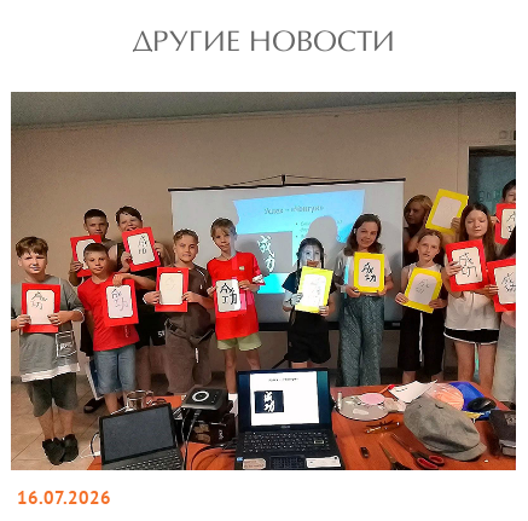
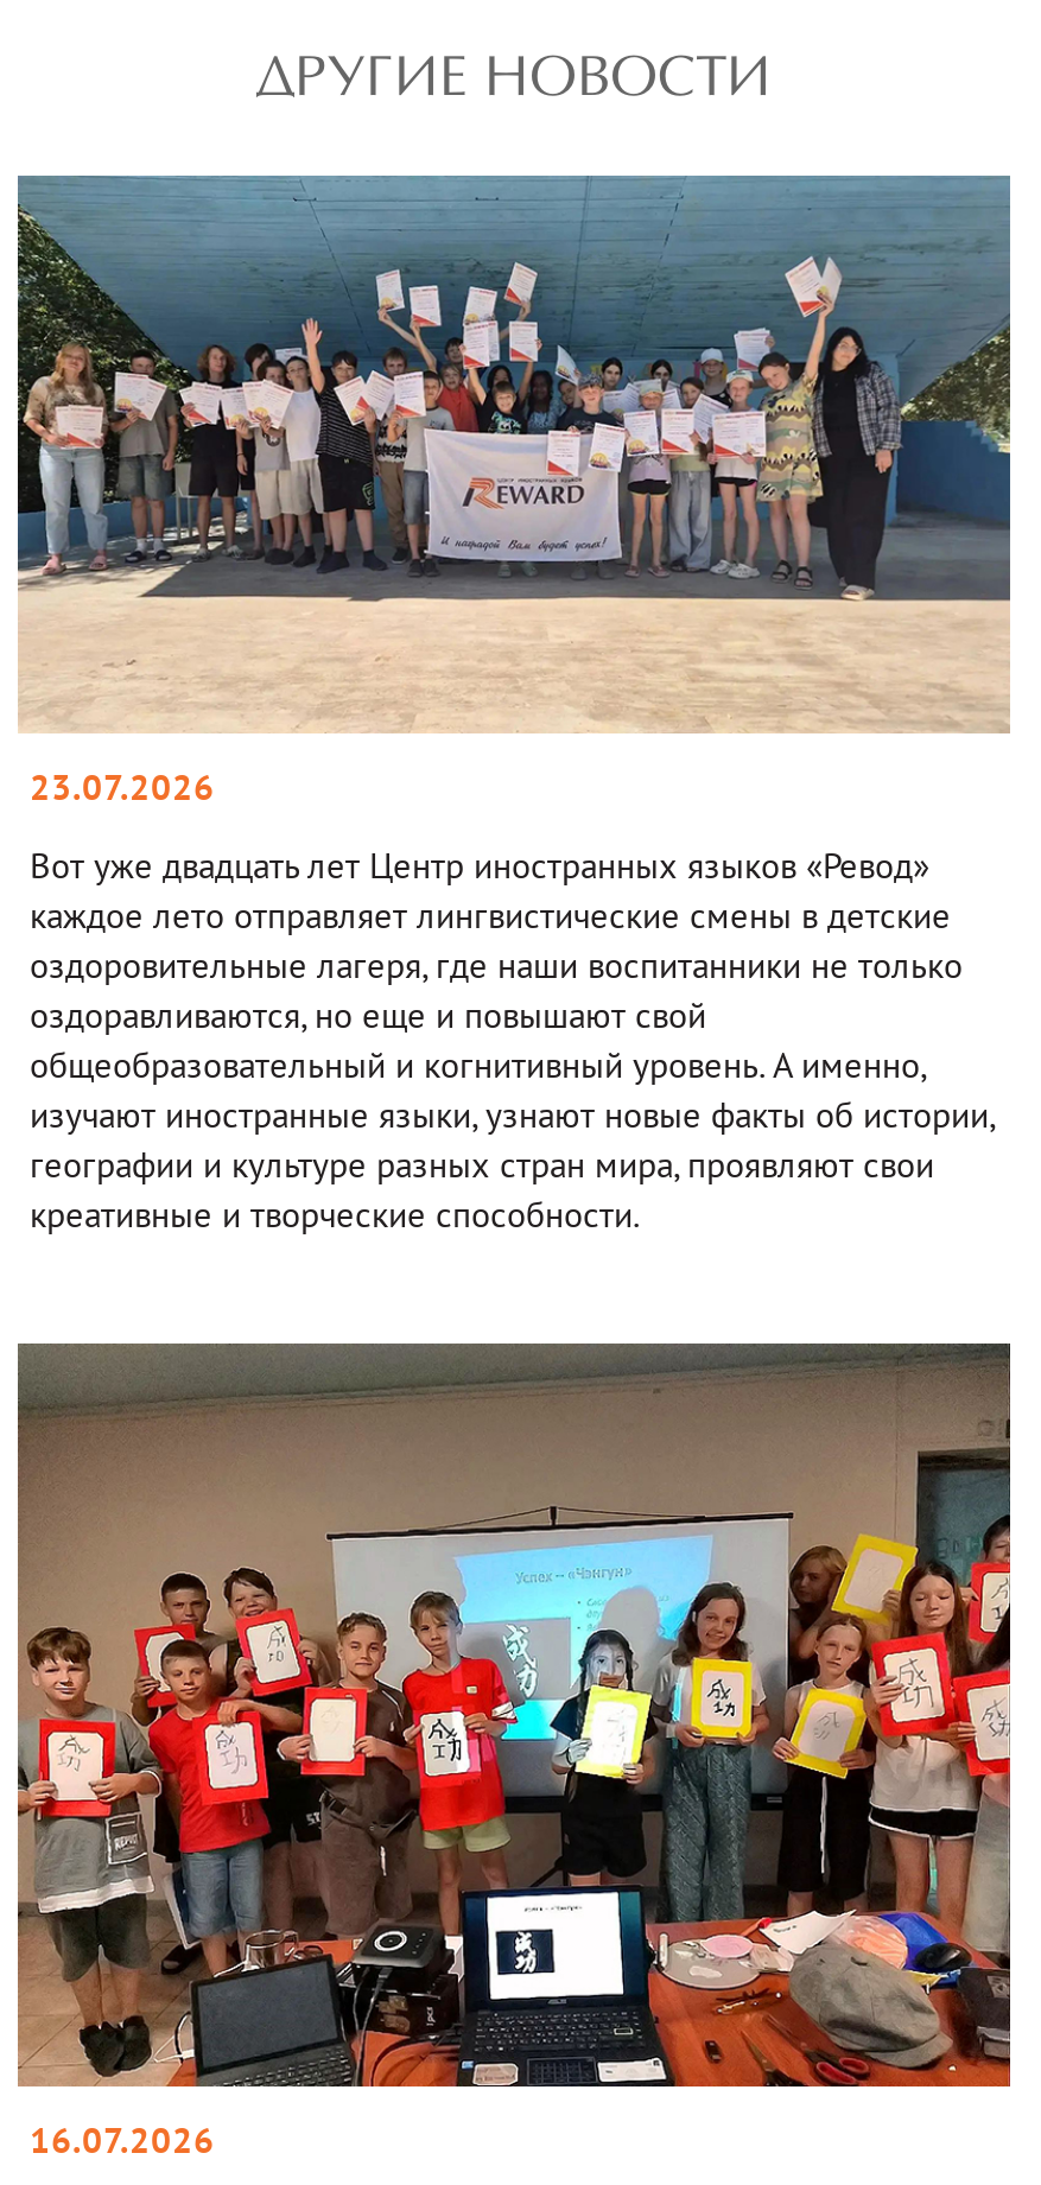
none -> [15,176,1013,1236] [image] | 23.07.2026 | Вот уже двадцать лет Центр иностранных языков «Ревод» | каждое лето отправляет лингвистические смены в детские | оздоровительные лагеря, где наши воспитанники не только | оздоравливаются, но еще и повышают свой | общеобразовательный и когнитивный уровень. А именно, | изучают иностранные языки, узнают новые факты об истории, | географии и культуре разных стран мира, проявляют свои | креативные и творческие способности.

